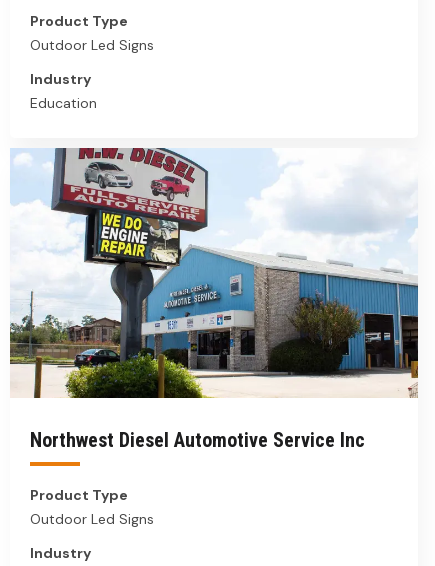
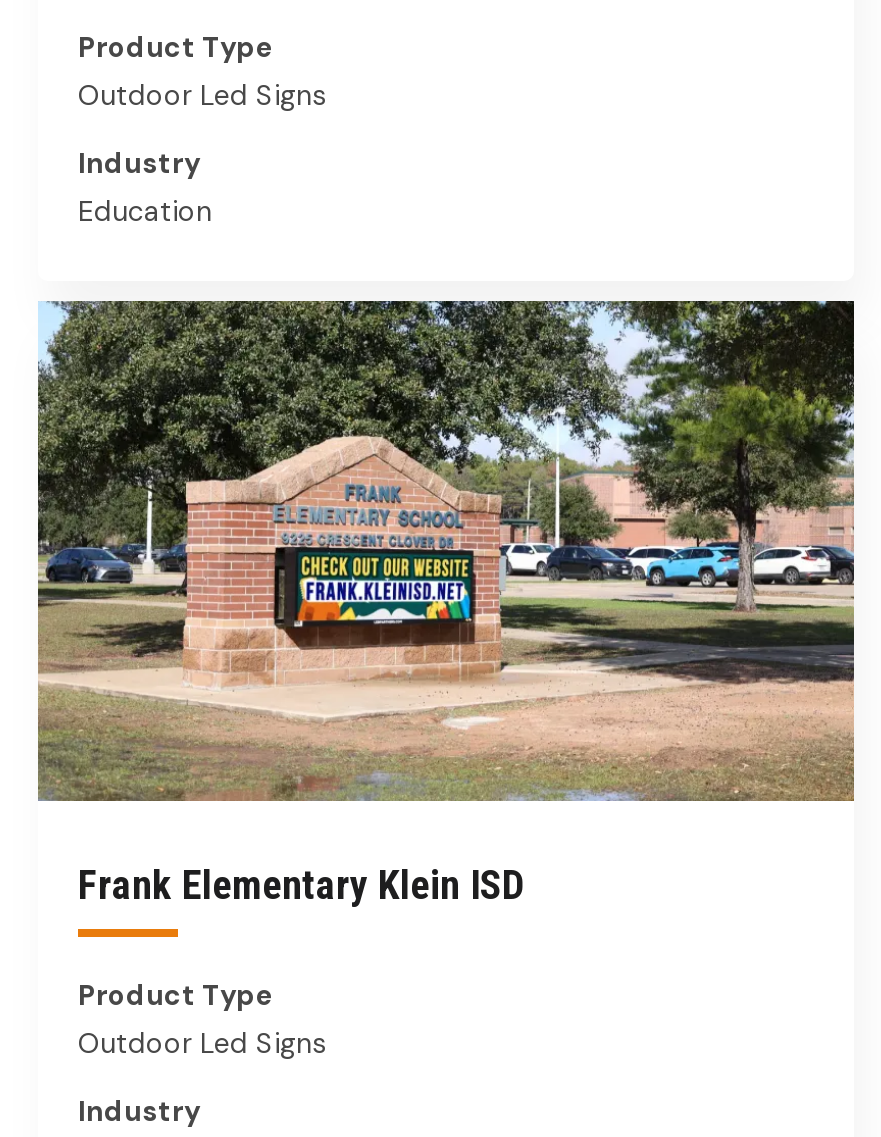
[9,148,419,452] [image] | Northwest Diesel Automotive Service Inc -> [36,299,856,908] [image] | Frank Elementary Klein ISD

